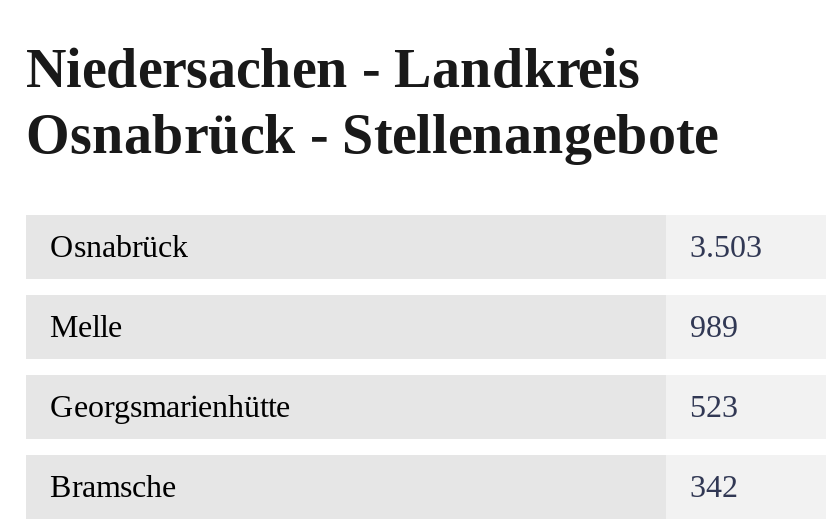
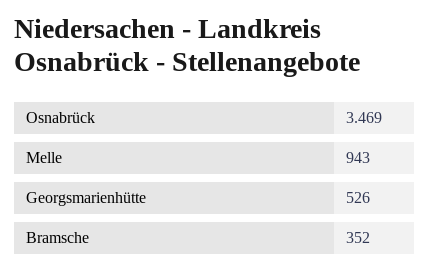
[690,230,762,264] 3.503 -> [346,109,382,126] 3.469
[690,310,738,344] 989 -> [346,149,370,166] 943
[690,390,738,424] 523 -> [346,189,370,206] 526
[690,470,738,504] 342 -> [346,229,370,246] 352

